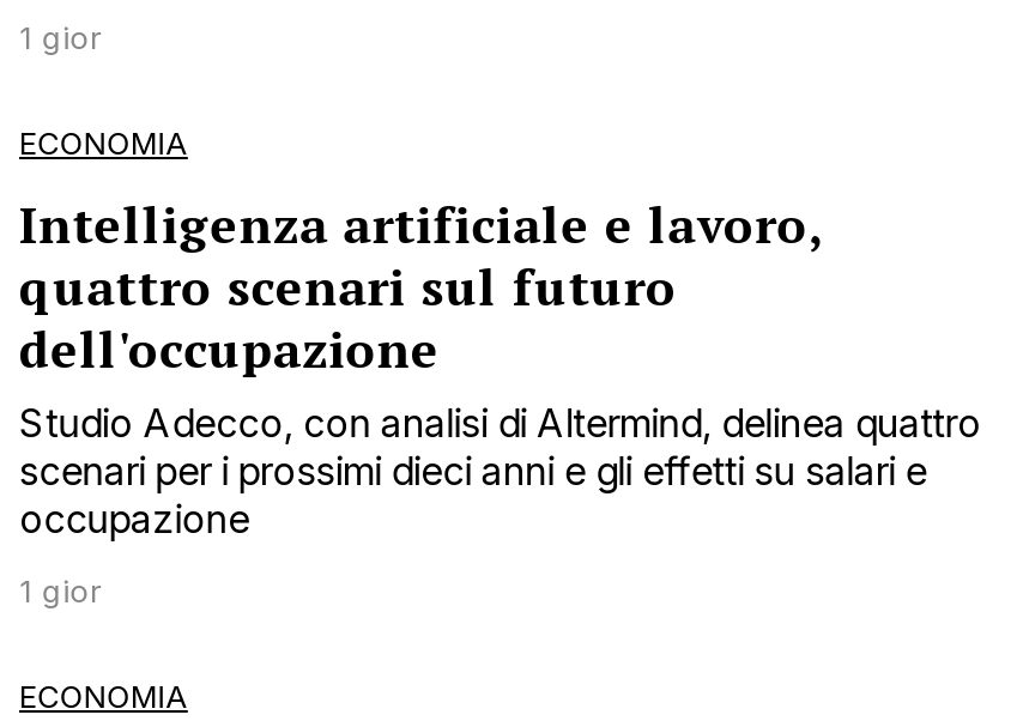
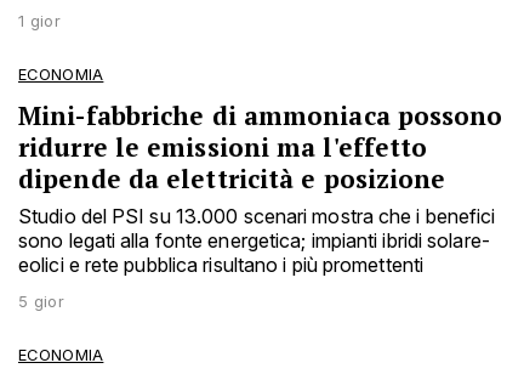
[19,191,981,544] Intelligenza artificiale e lavoro, | quattro scenari sul futuro | dell'occupazione | Studio Adecco, con analisi di Altermind, delinea quattro | scenari per i prossimi dieci anni e gli effetti su salari e | occupazione -> [18,99,503,277] Mini-fabbriche di ammoniaca possono | ridurre le emissioni ma l'effetto | dipende da elettricità e posizione | Studio del PSI su 13.000 scenari mostra che i benefici | sono legati alla fonte energetica; impianti ibridi solare- | eolici e rete pubblica risultano i più promettenti
[19,575,103,611] 1 gior -> [18,293,64,311] 5 gior

